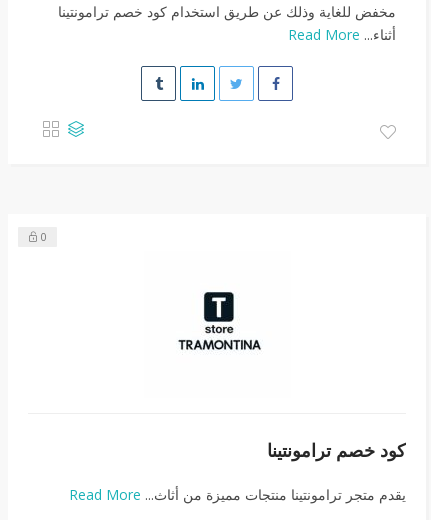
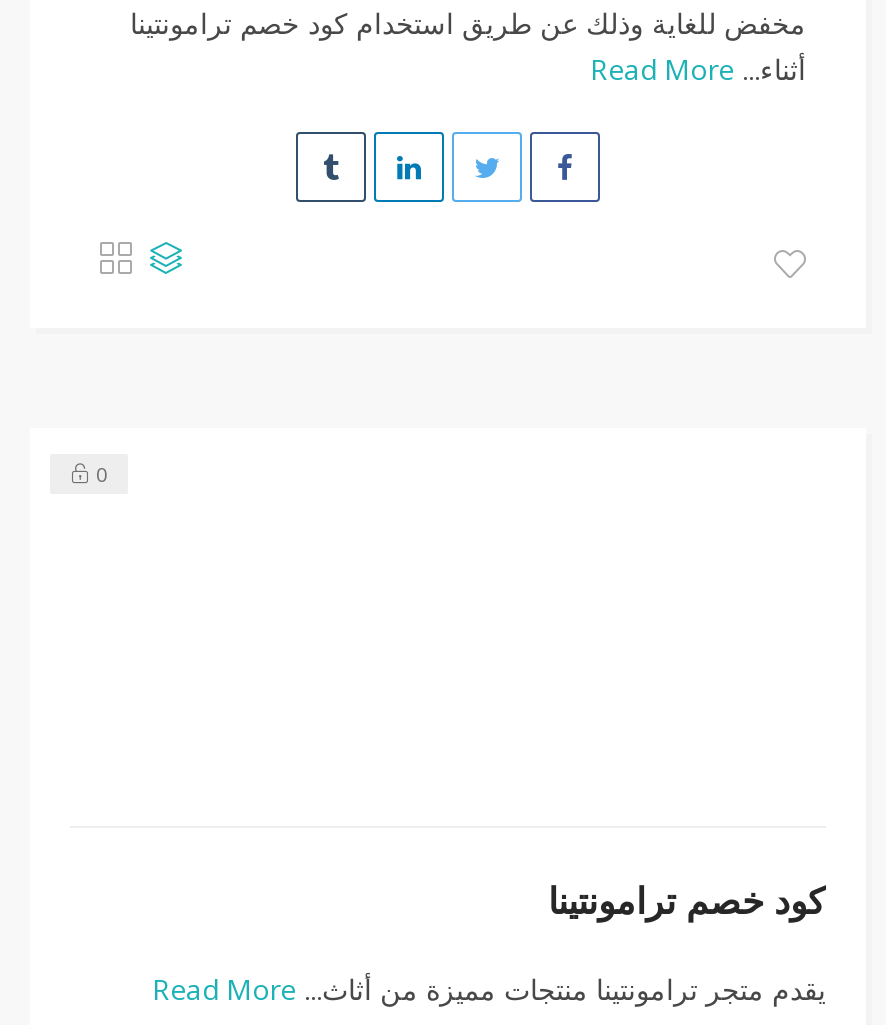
[177,291,262,351] [image] -> none

